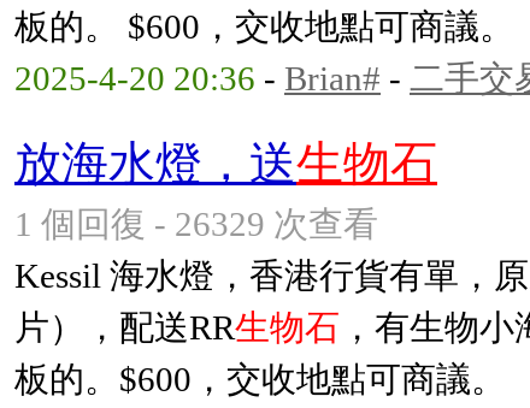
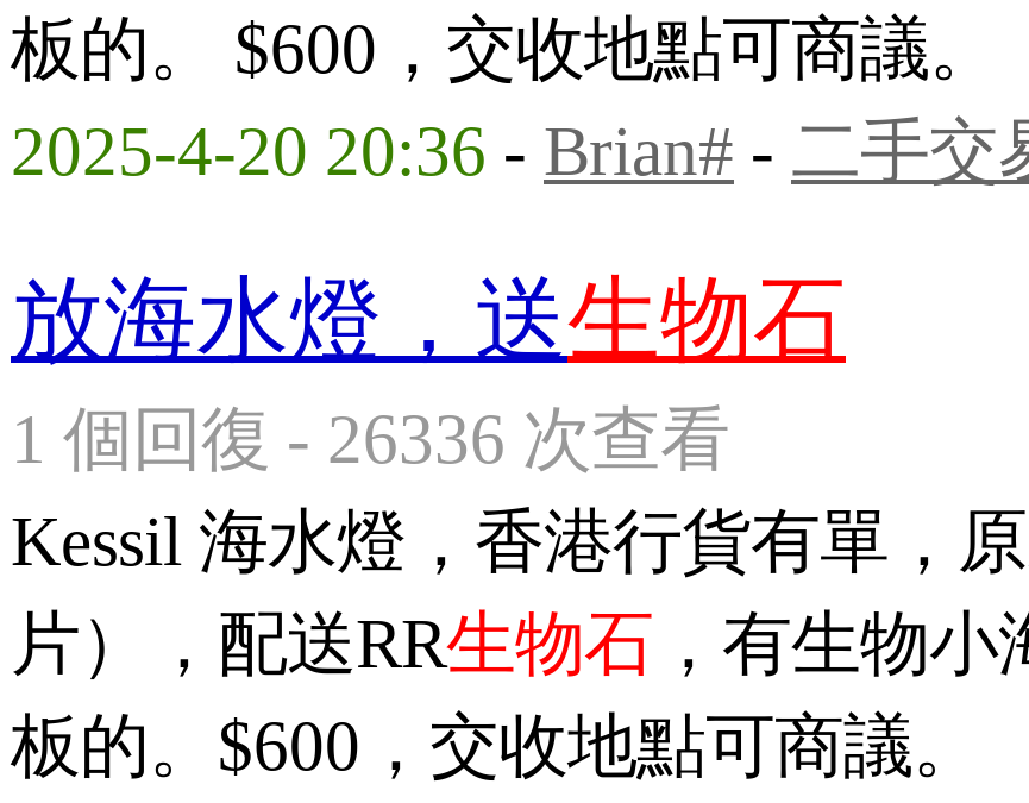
[14,205,378,243] 1 個回復 - 26329 次查看 -> [11,401,729,477] 1 個回復 - 26336 次查看

